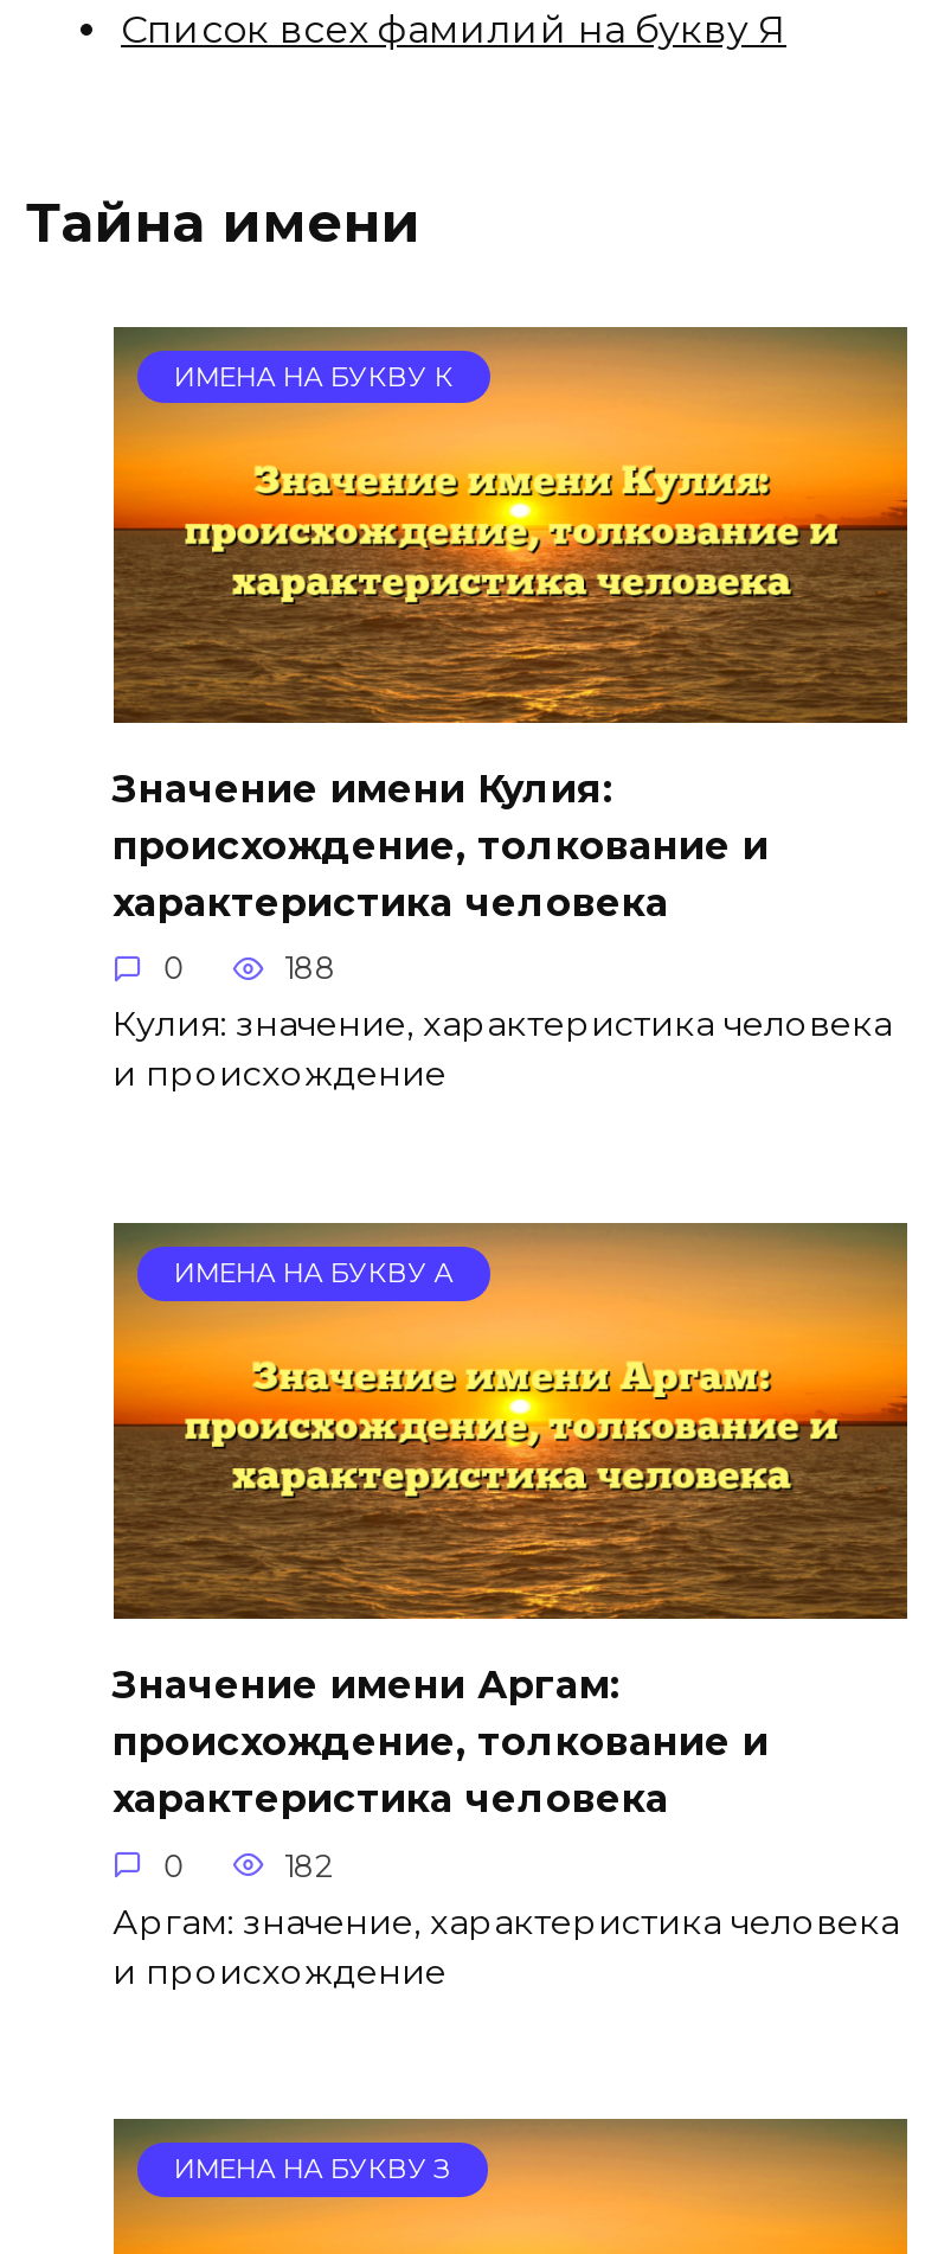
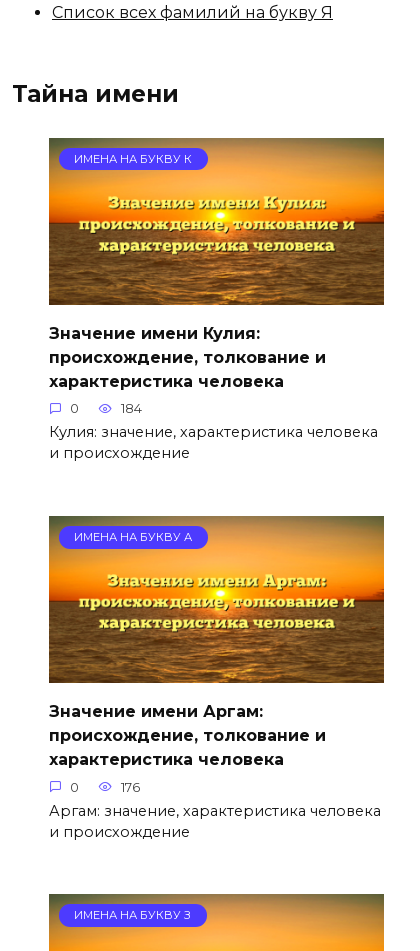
[284,952,336,987] 188 -> [121,401,142,416] 184
[284,1848,332,1884] 182 -> [121,780,140,795] 176

